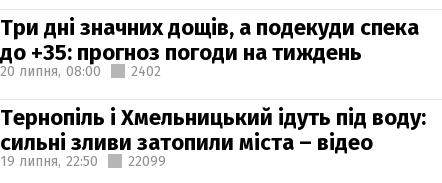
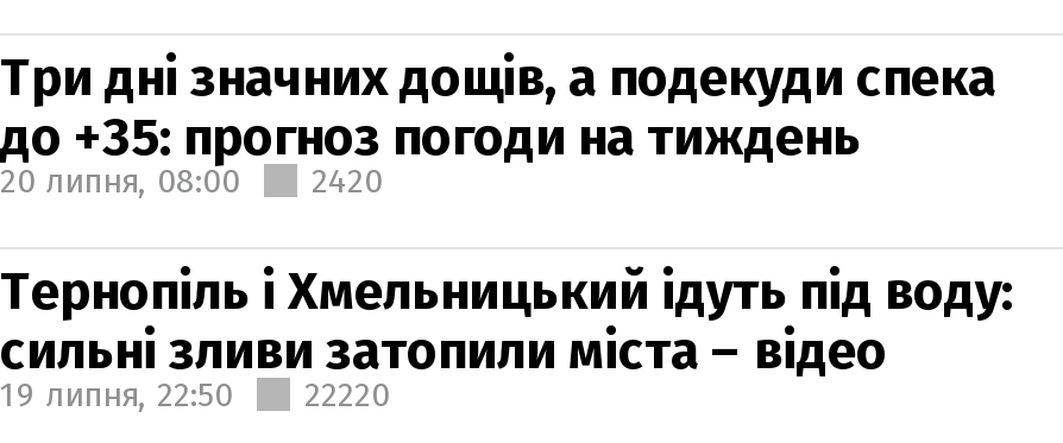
[0,62,161,79] 20 липня, 08:00 2402 -> [0,160,383,201] 20 липня, 08:00 2420
[0,152,166,169] 19 липня, 22:50 22099 -> [0,374,390,414] 19 липня, 22:50 22220

